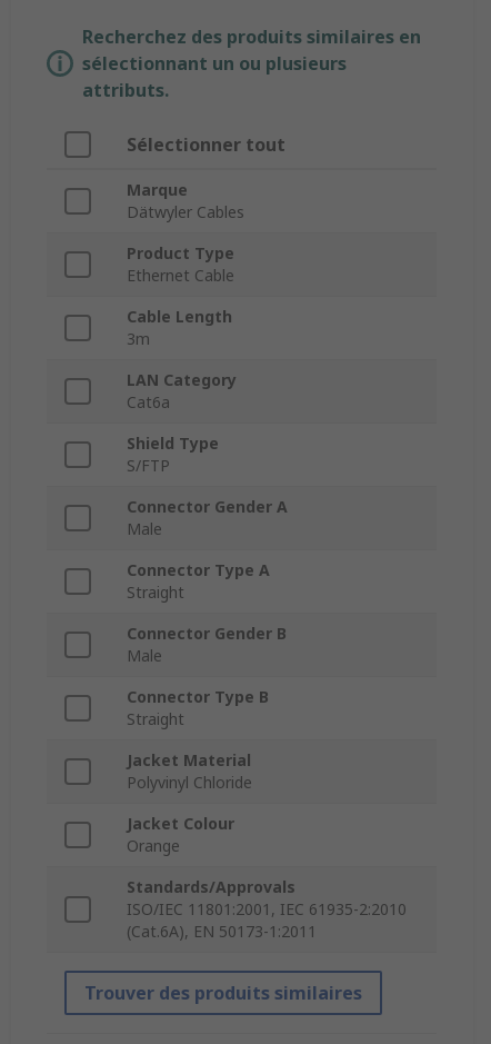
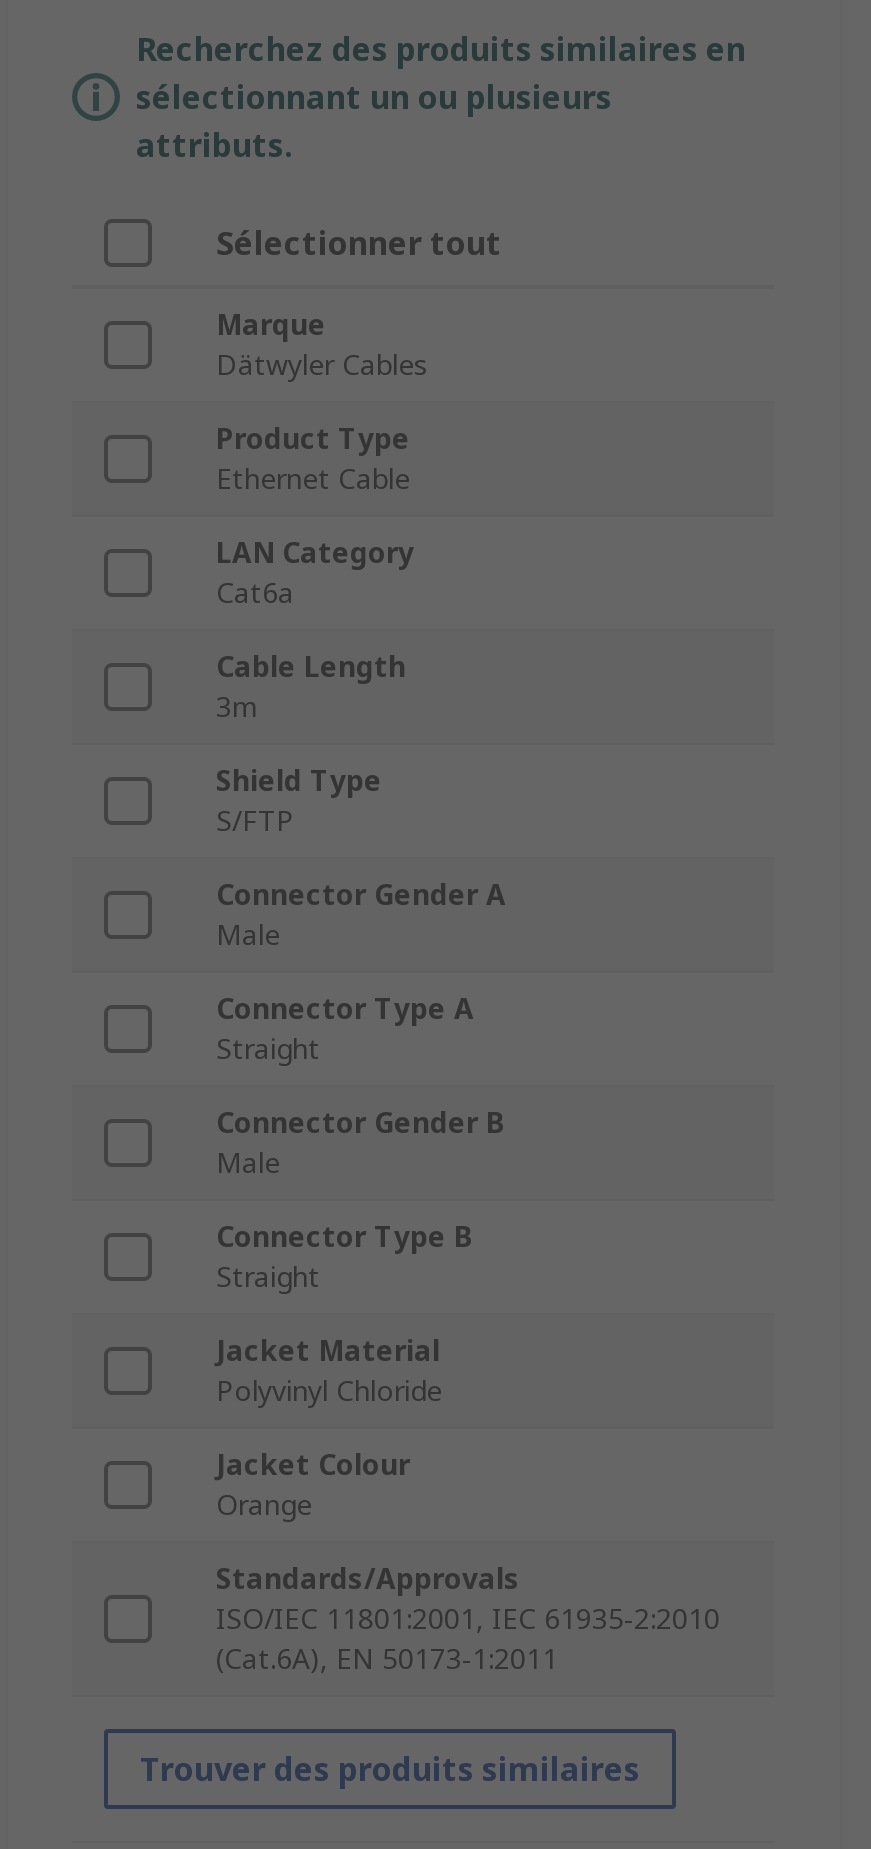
moved [127,306,232,350] -> [216,648,406,726]: Cable Length | 3m
moved [127,370,237,413] -> [216,534,414,612]: LAN Category | Cat6a

